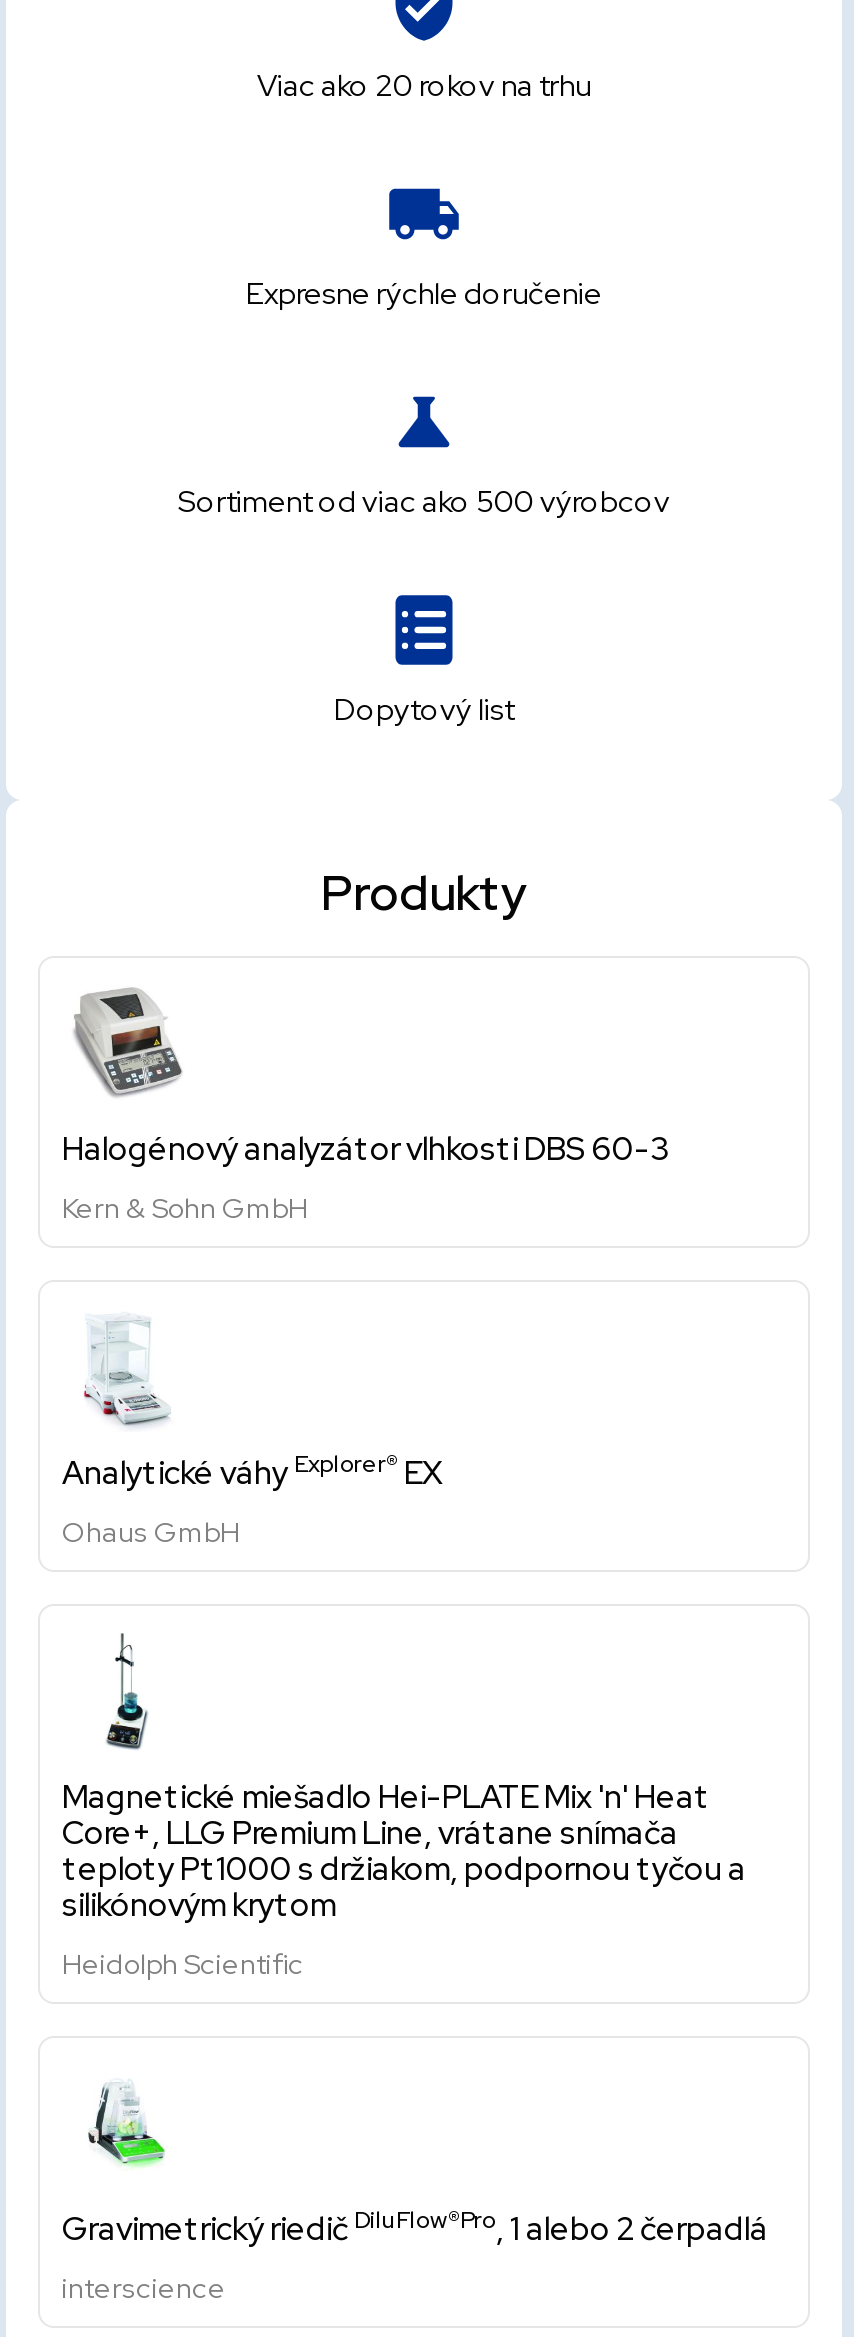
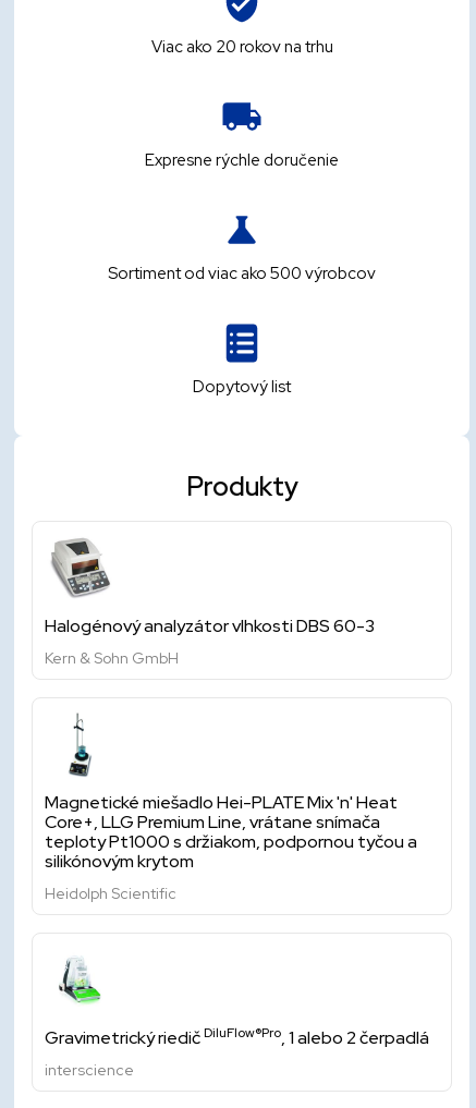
[62,1314,442,1549] [image] | Analytické váhy Explorer® EX | Ohaus GmbH -> none

